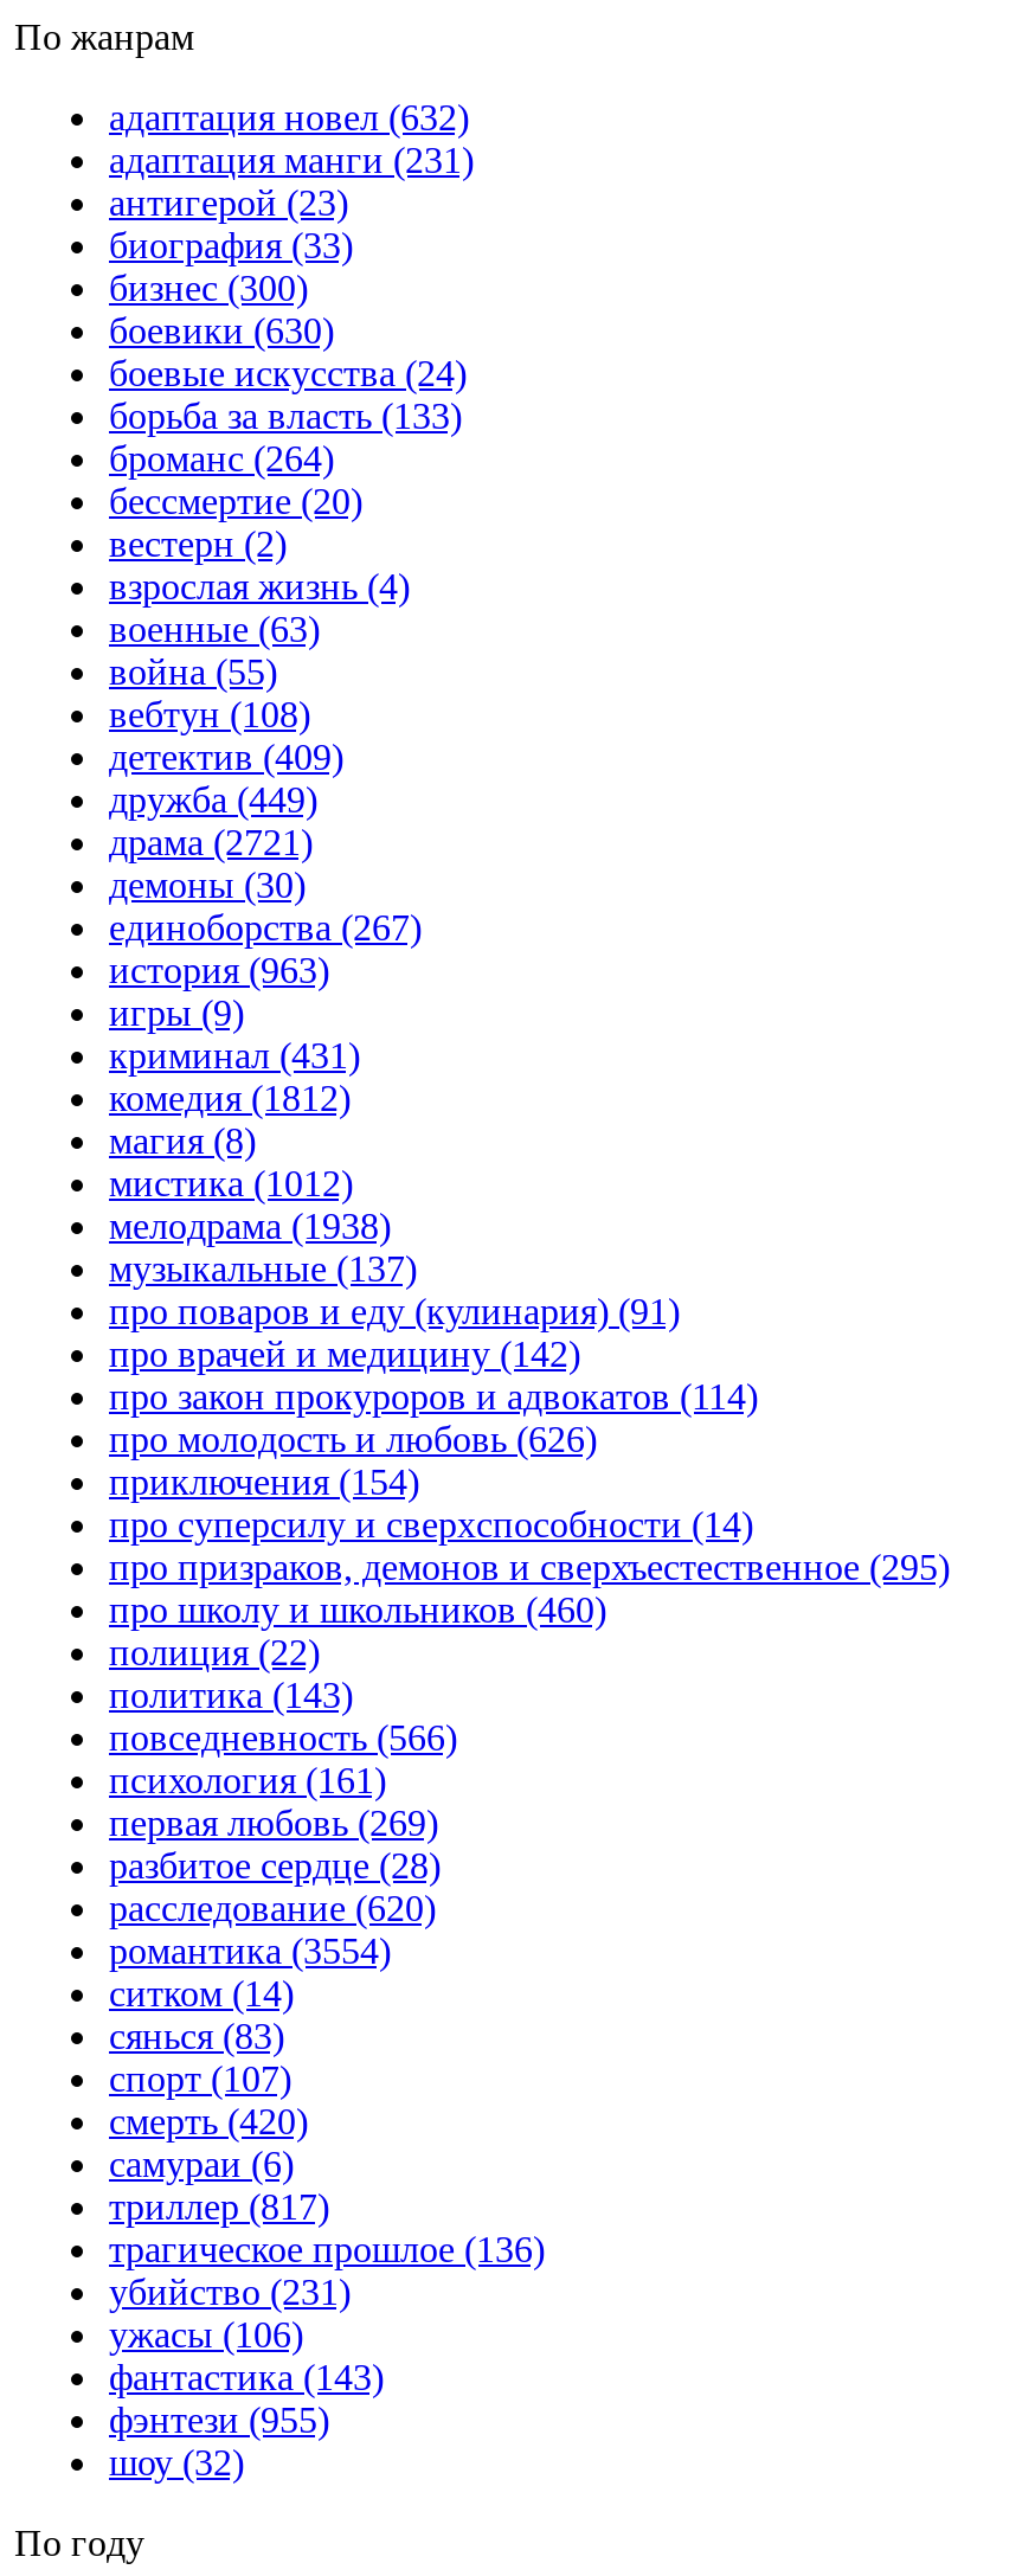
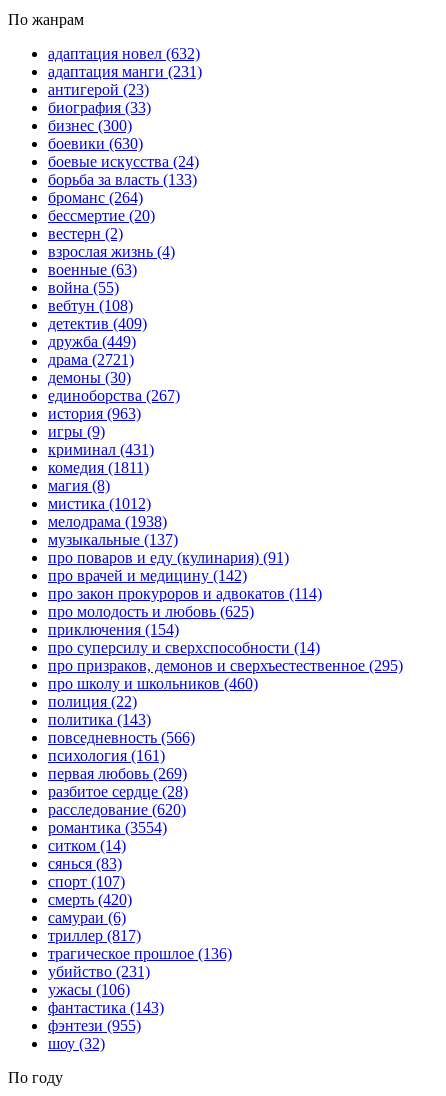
[109,1077,351,1118] комедия (1812) -> [48,459,149,476] комедия (1811)
[109,1418,597,1459] про молодость и любовь (626) -> [48,603,254,620] про молодость и любовь (625)

